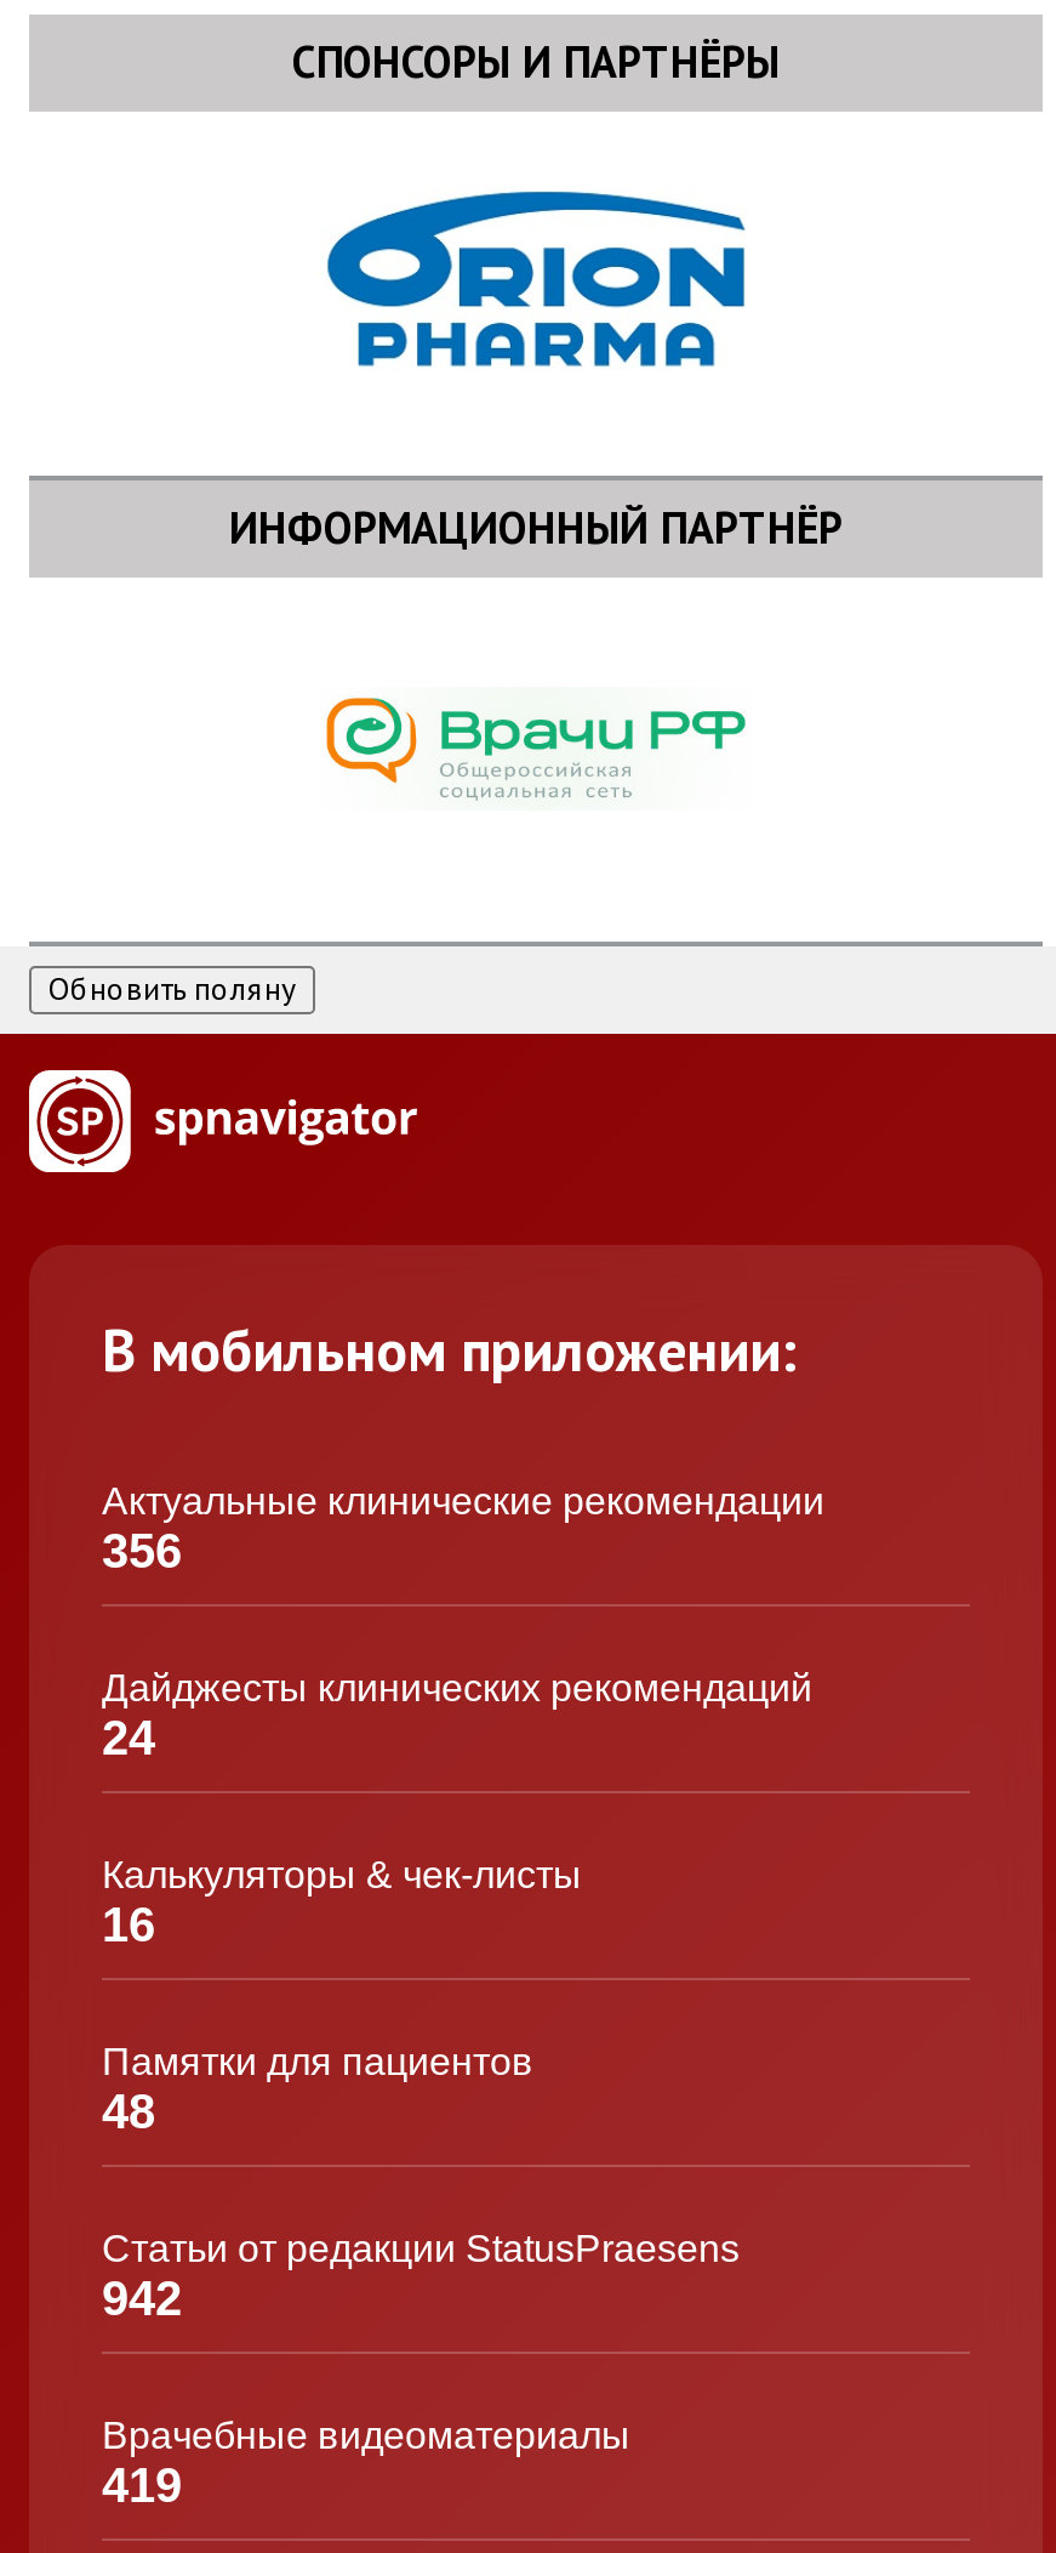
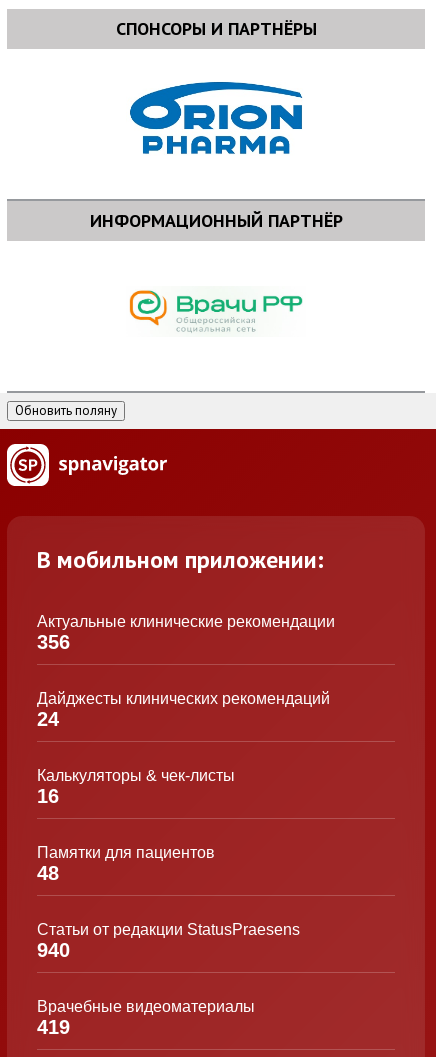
[102,2271,182,2324] 942 -> [37,939,70,961] 940

